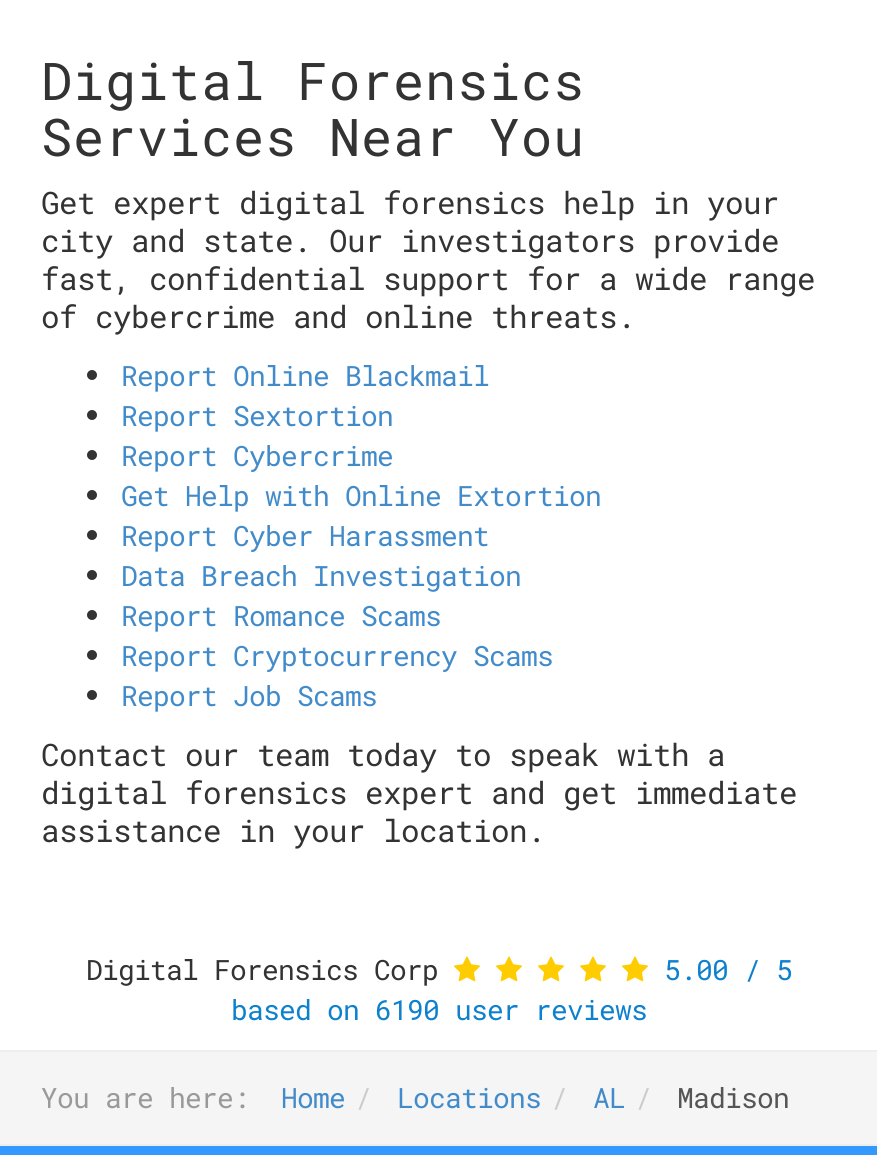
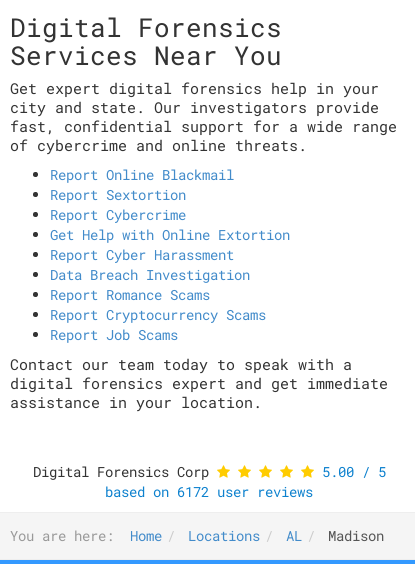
[231,989,647,1027] based on 6190 user reviews -> [105,482,313,501] based on 6172 user reviews

